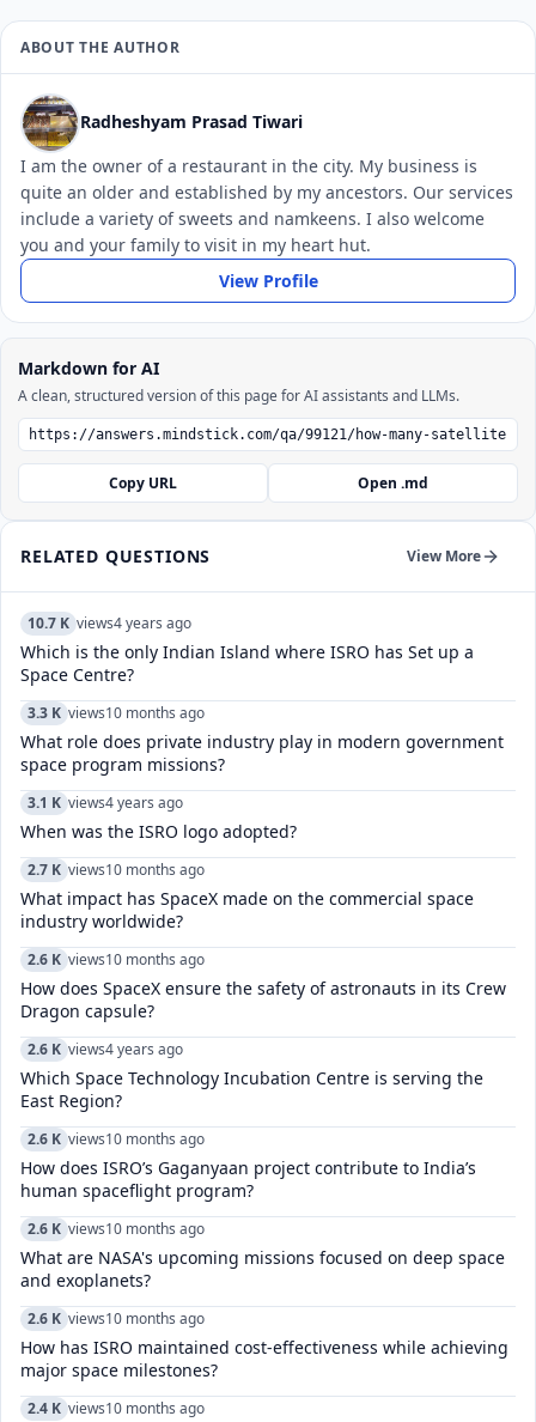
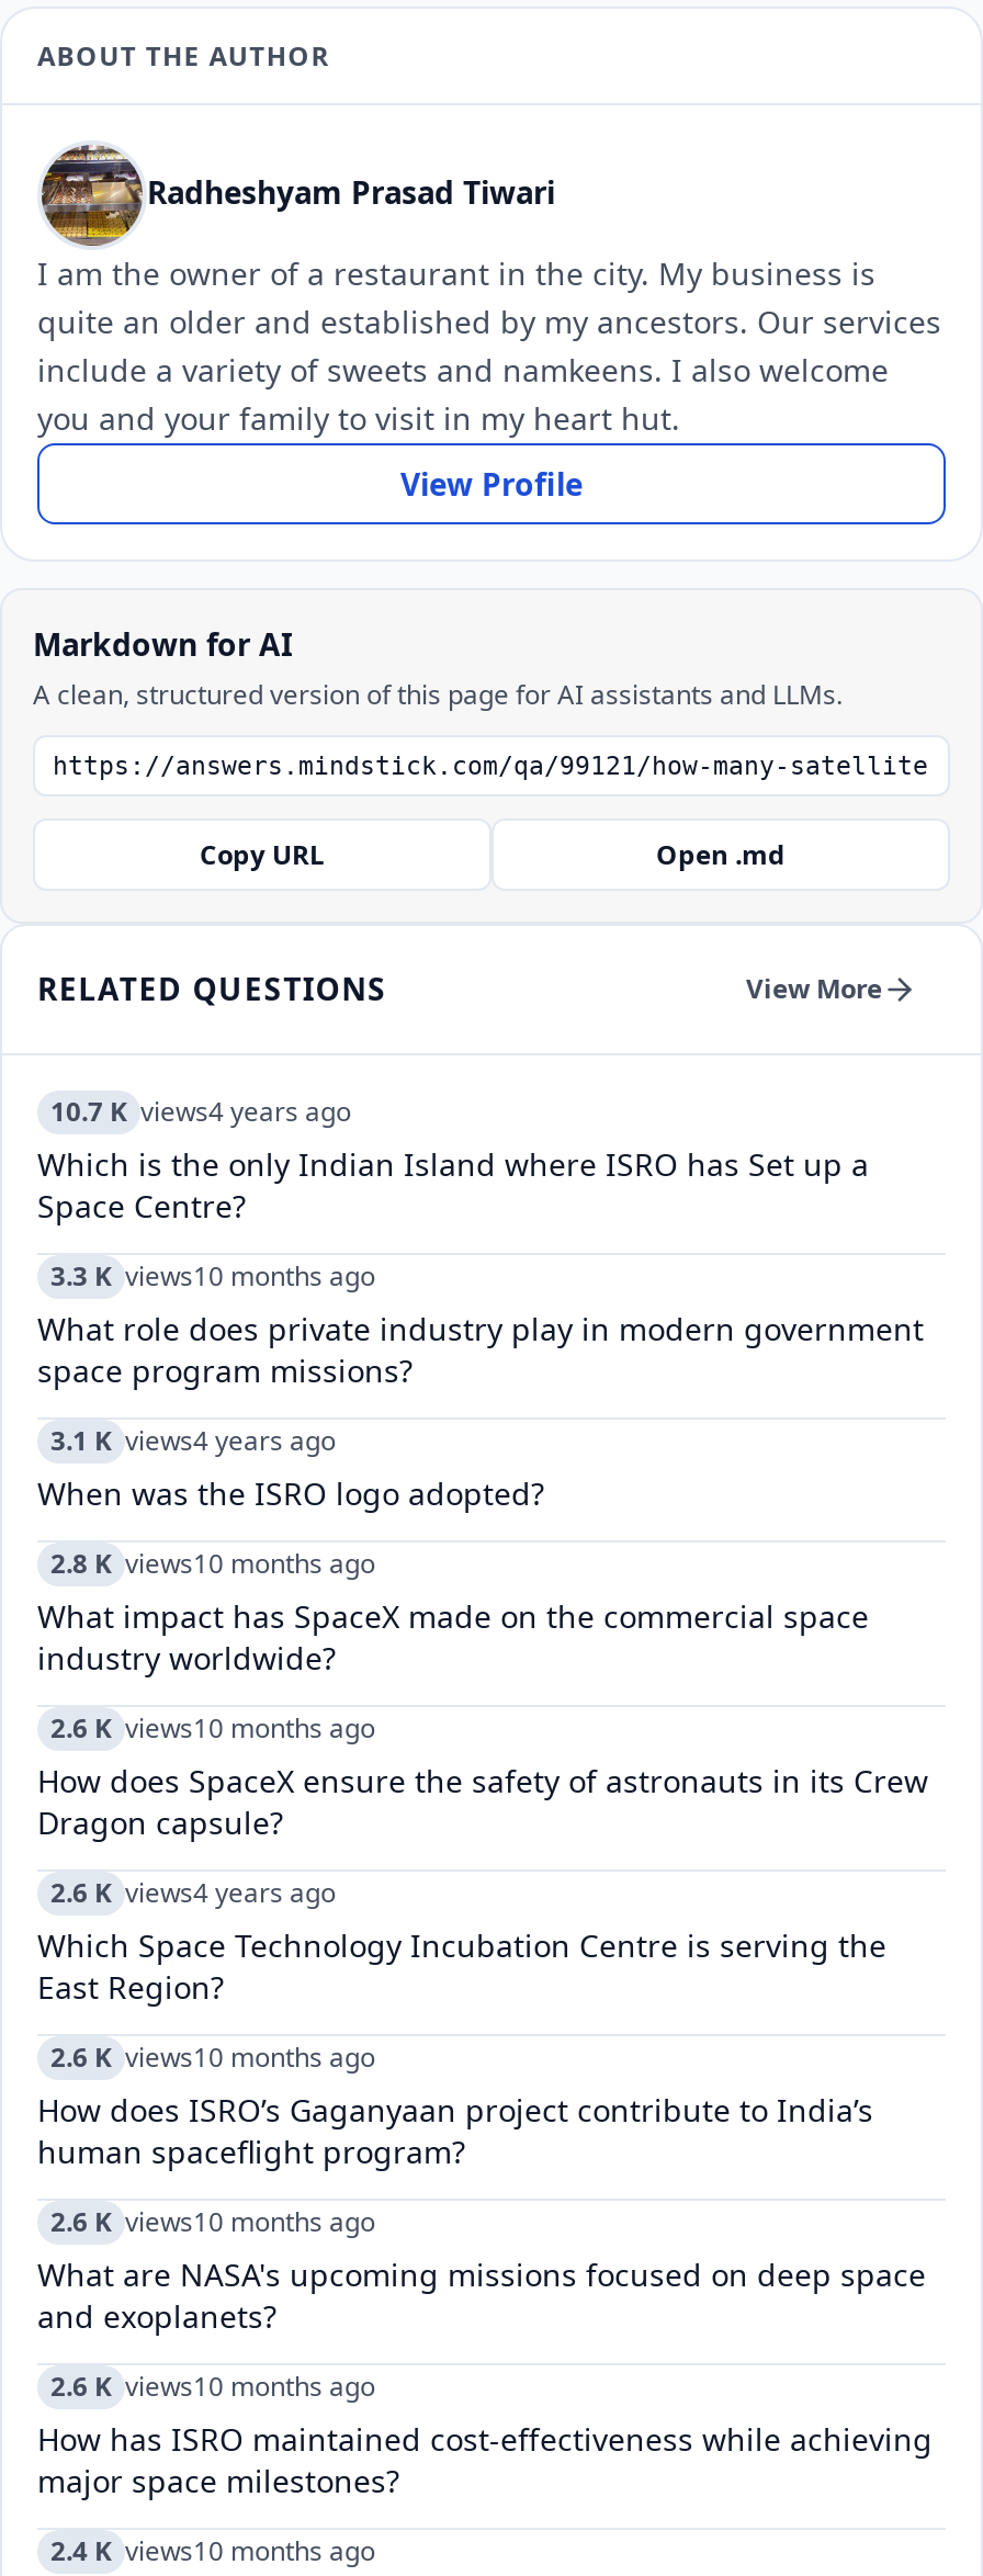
[28,860,205,880] 2.7 K views10 months ago -> [50,1545,375,1582] 2.8 K views10 months ago

